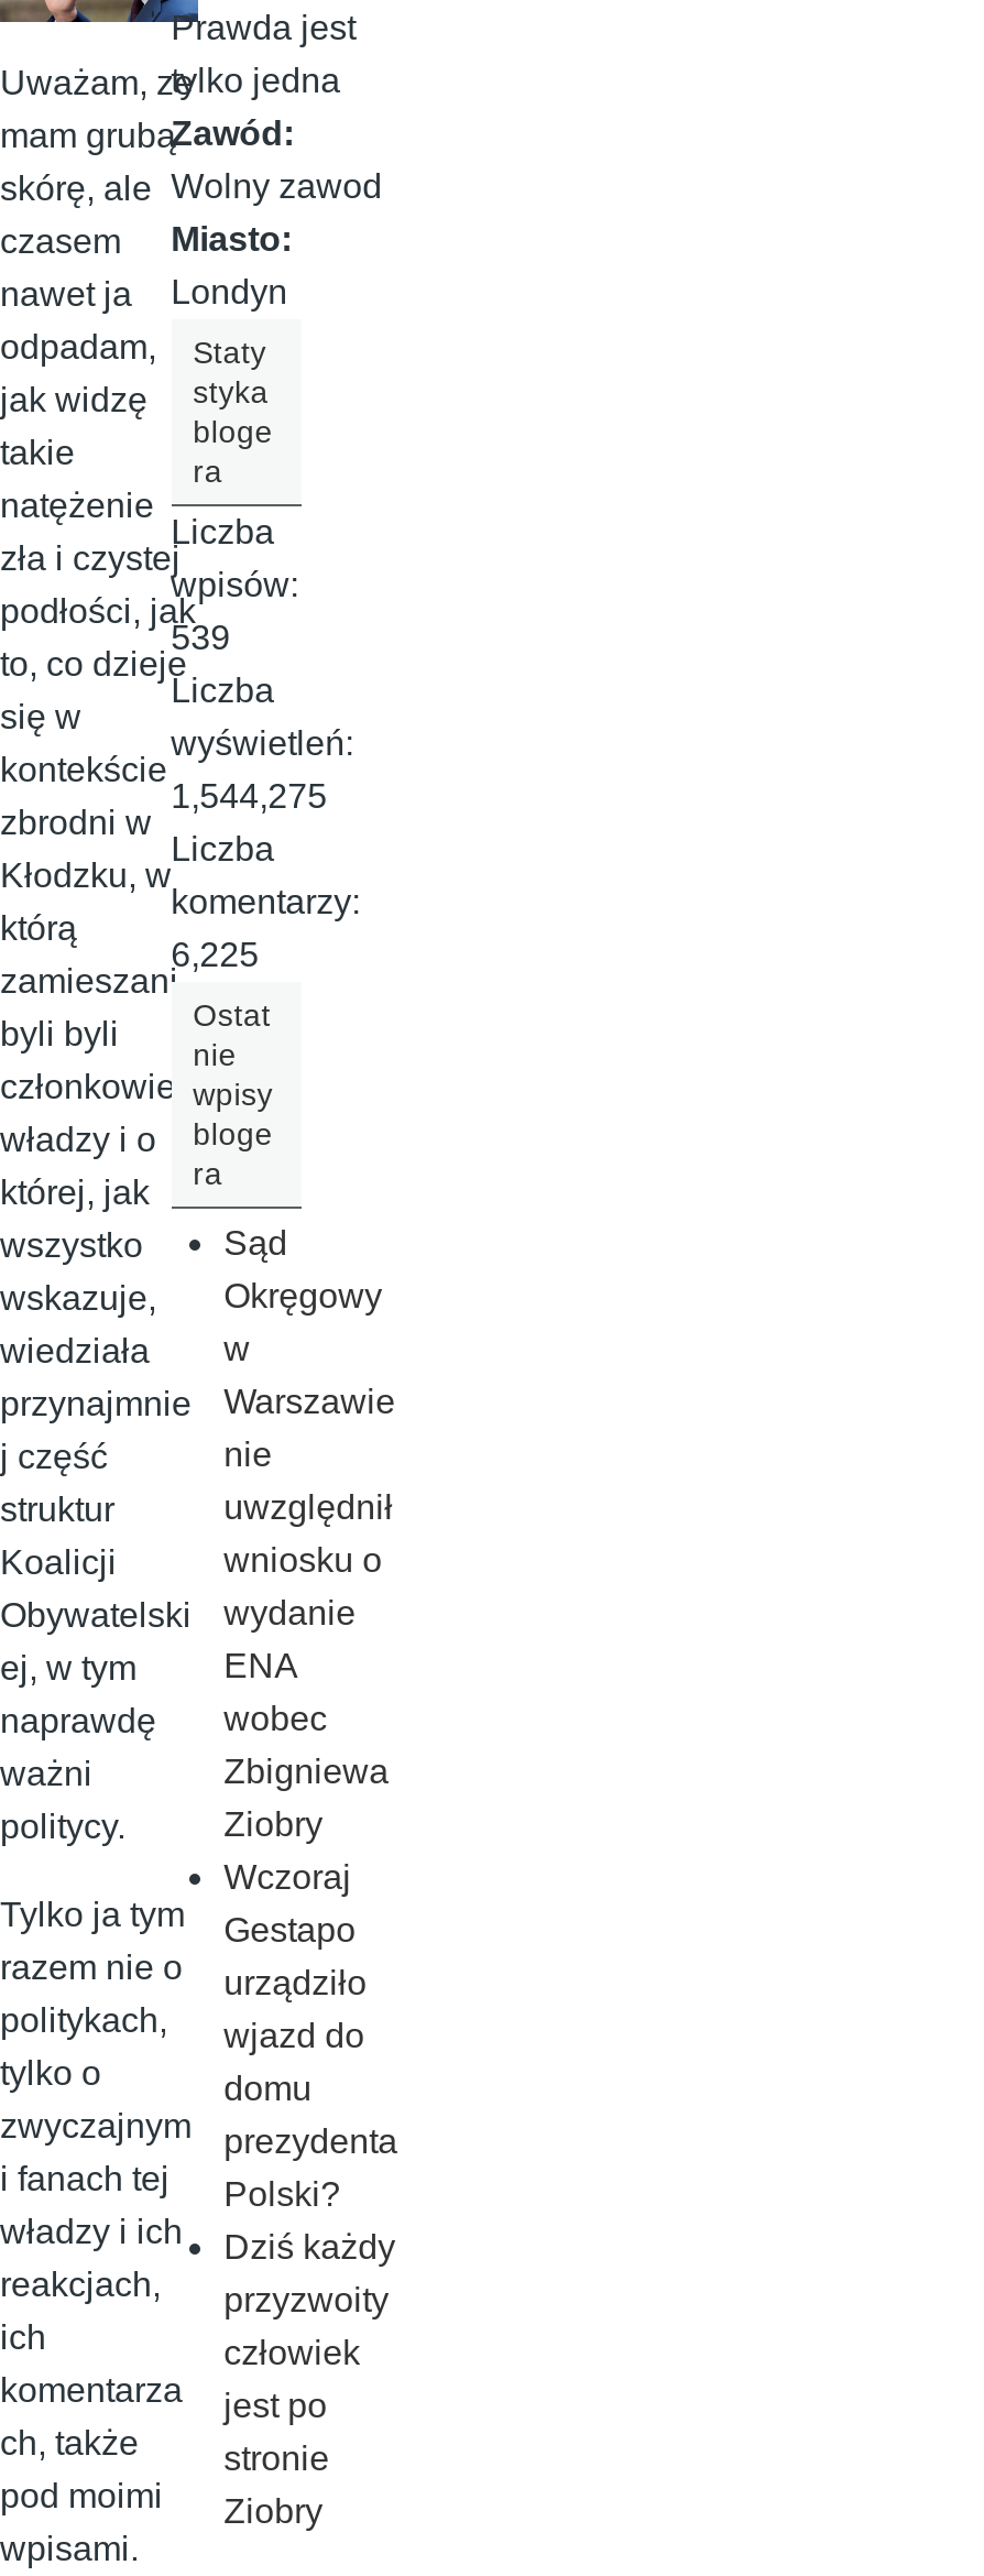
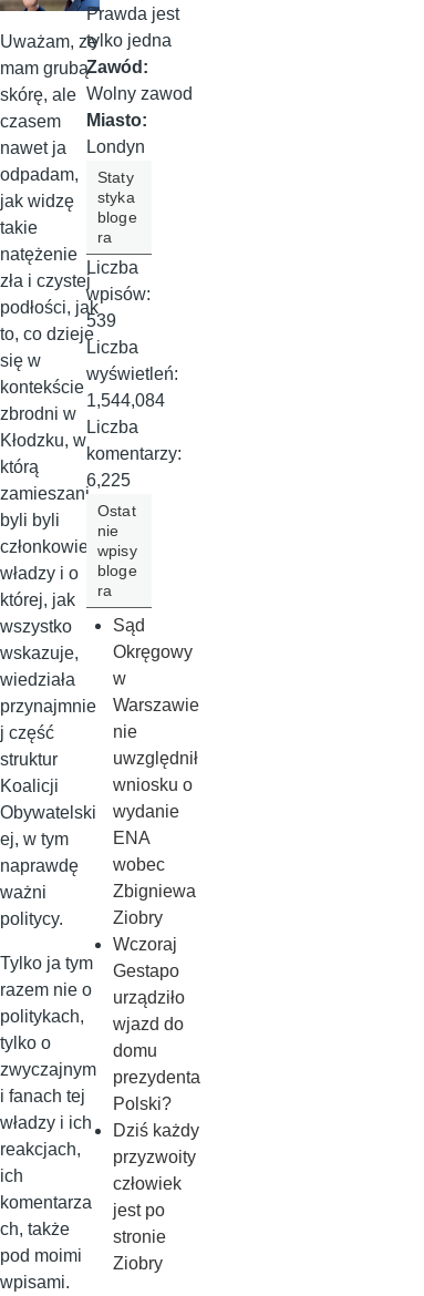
[171,777,327,815] 1,544,275 -> [86,391,165,410] 1,544,084

